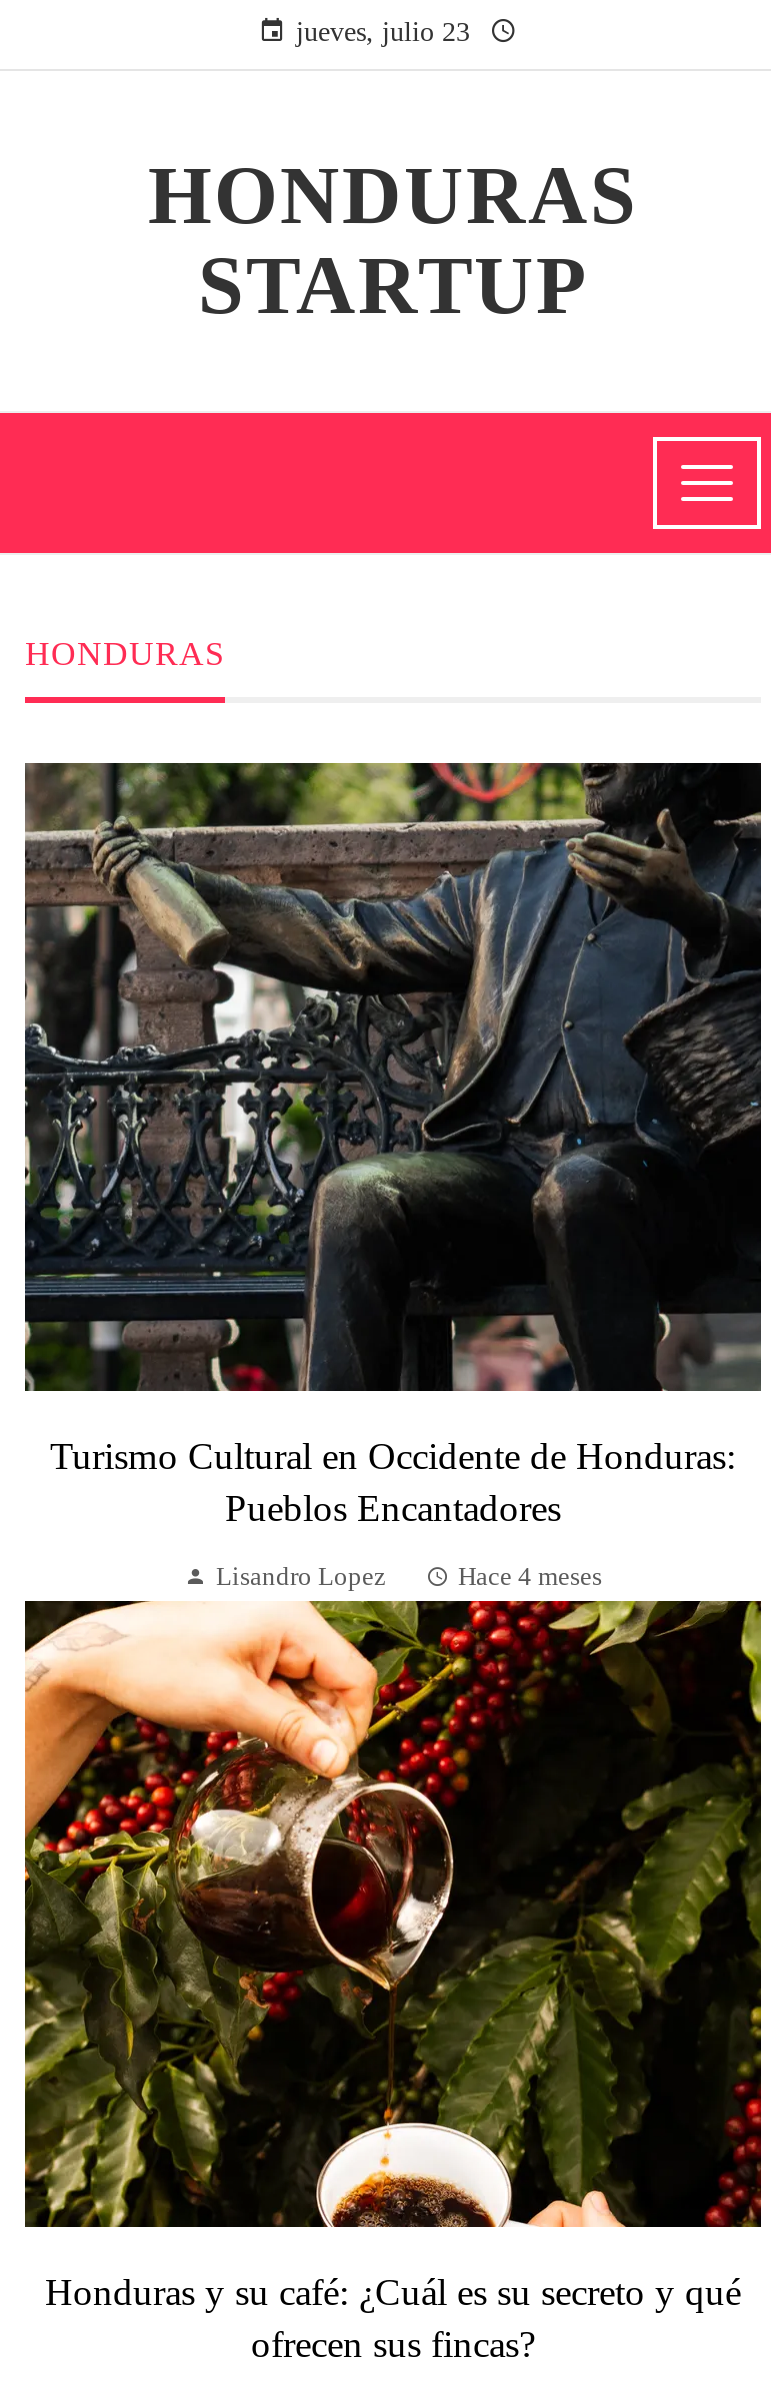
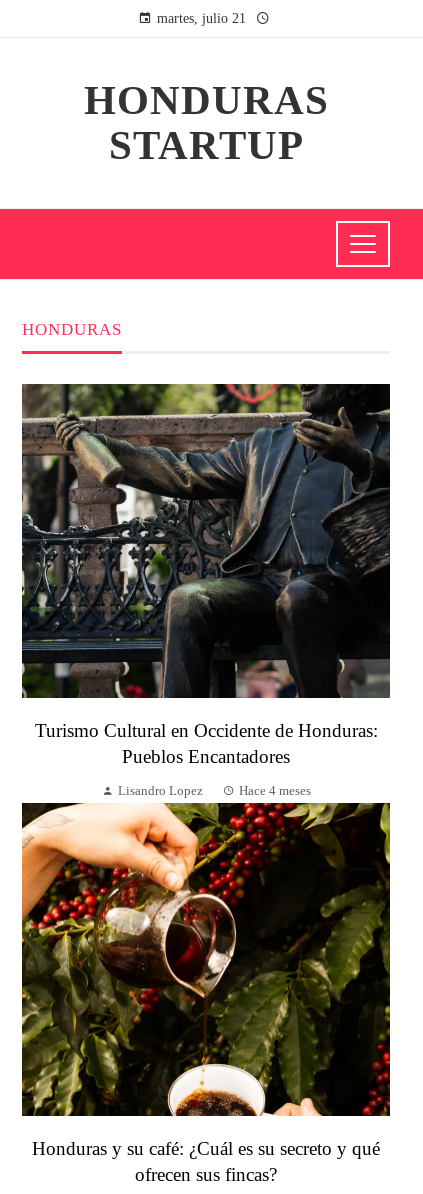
[296,17,470,47] jueves, julio 23 -> [156,11,245,26] martes, julio 21

